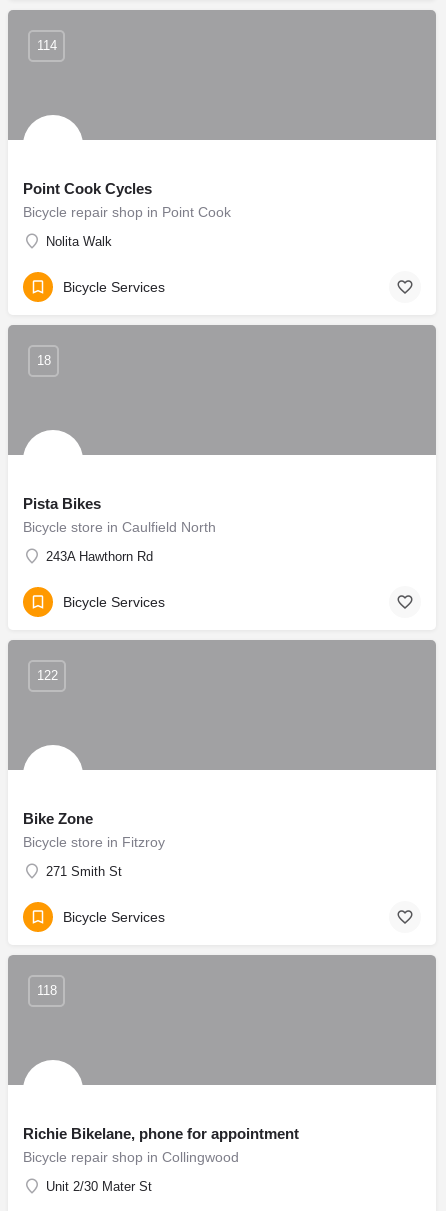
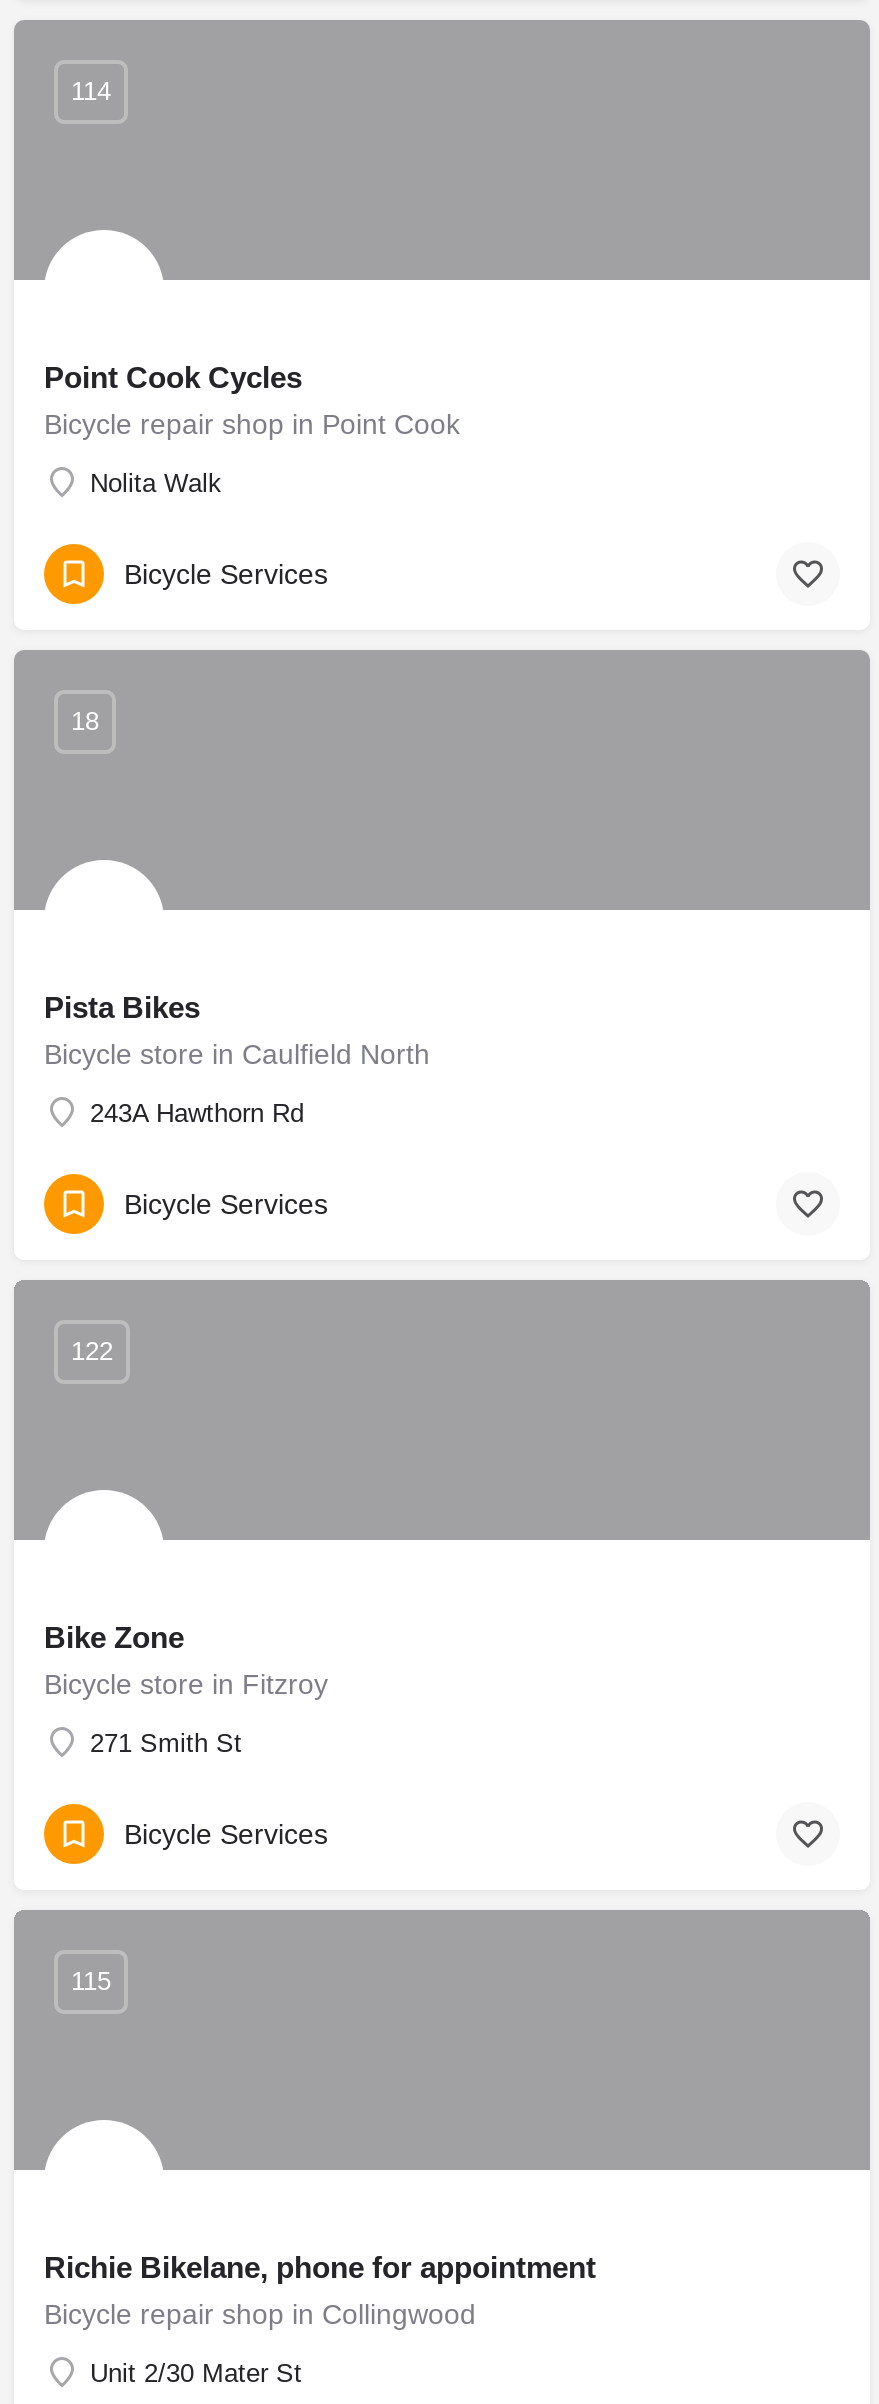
[36,983,56,998] 118 -> [71,1967,111,1997] 115

